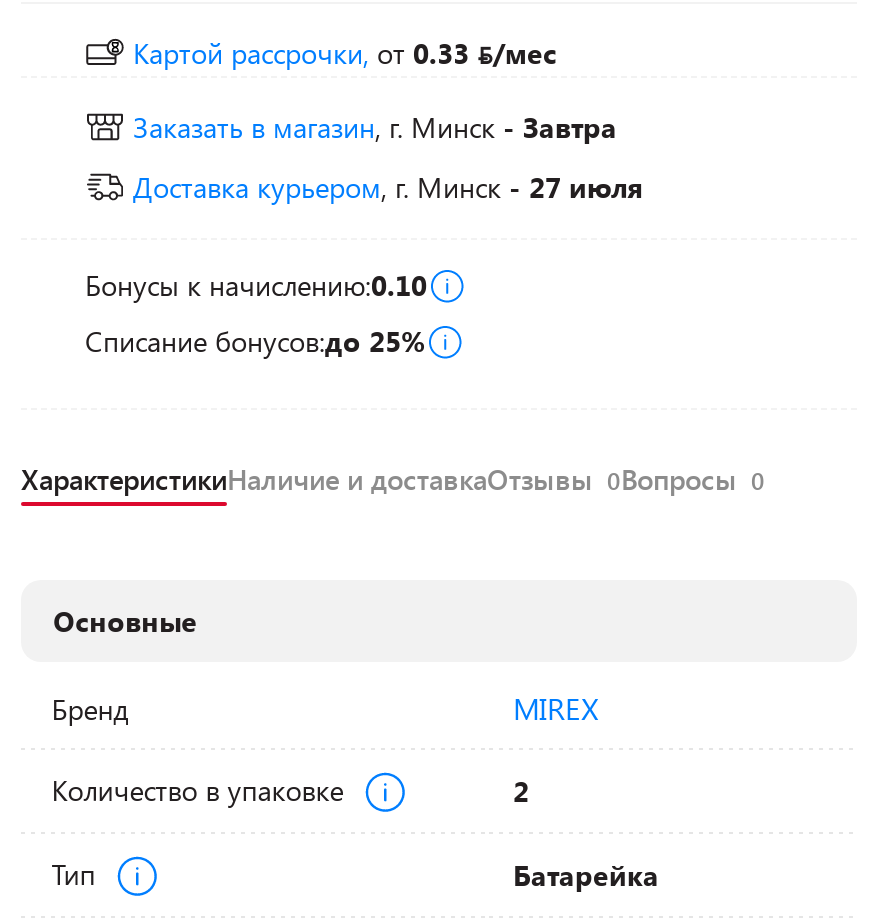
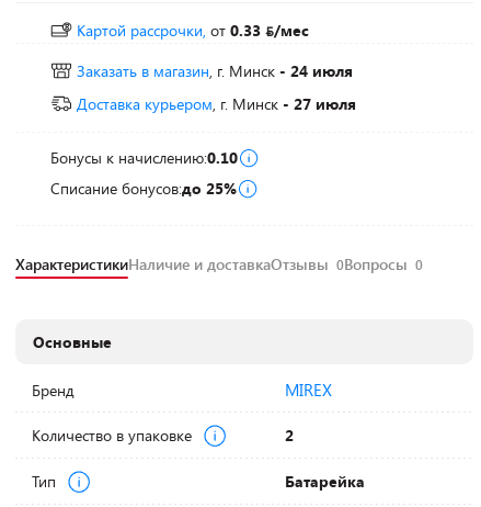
[133,108,617,146] Заказать в магазин, г. Минск - Завтра -> [77,60,353,81] Заказать в магазин, г. Минск - 24 июля

